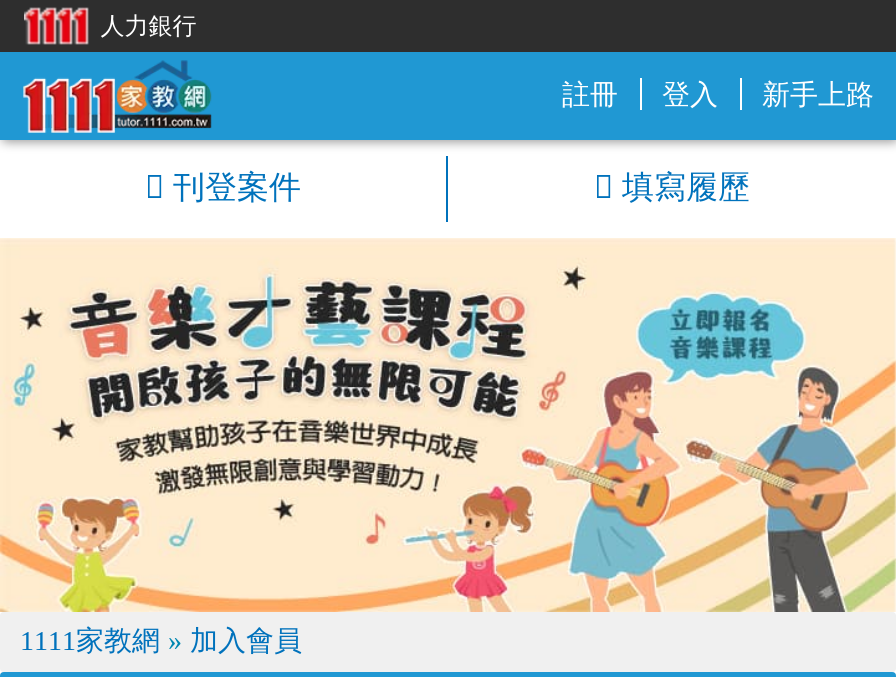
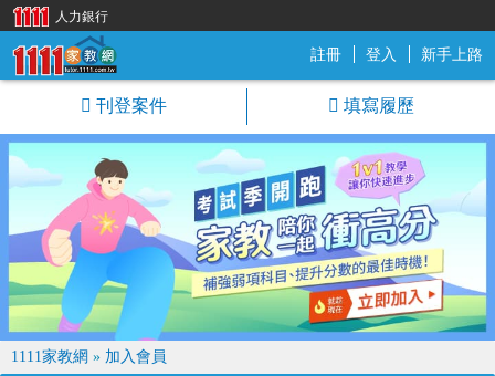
[6,238,890,614] [image] -> [3,133,492,342] [image]

